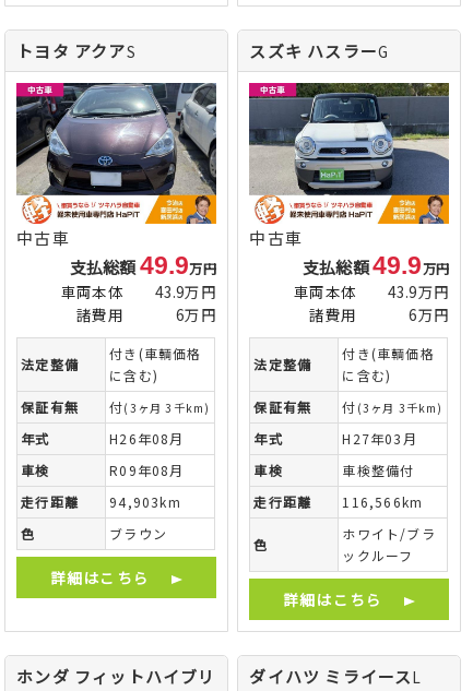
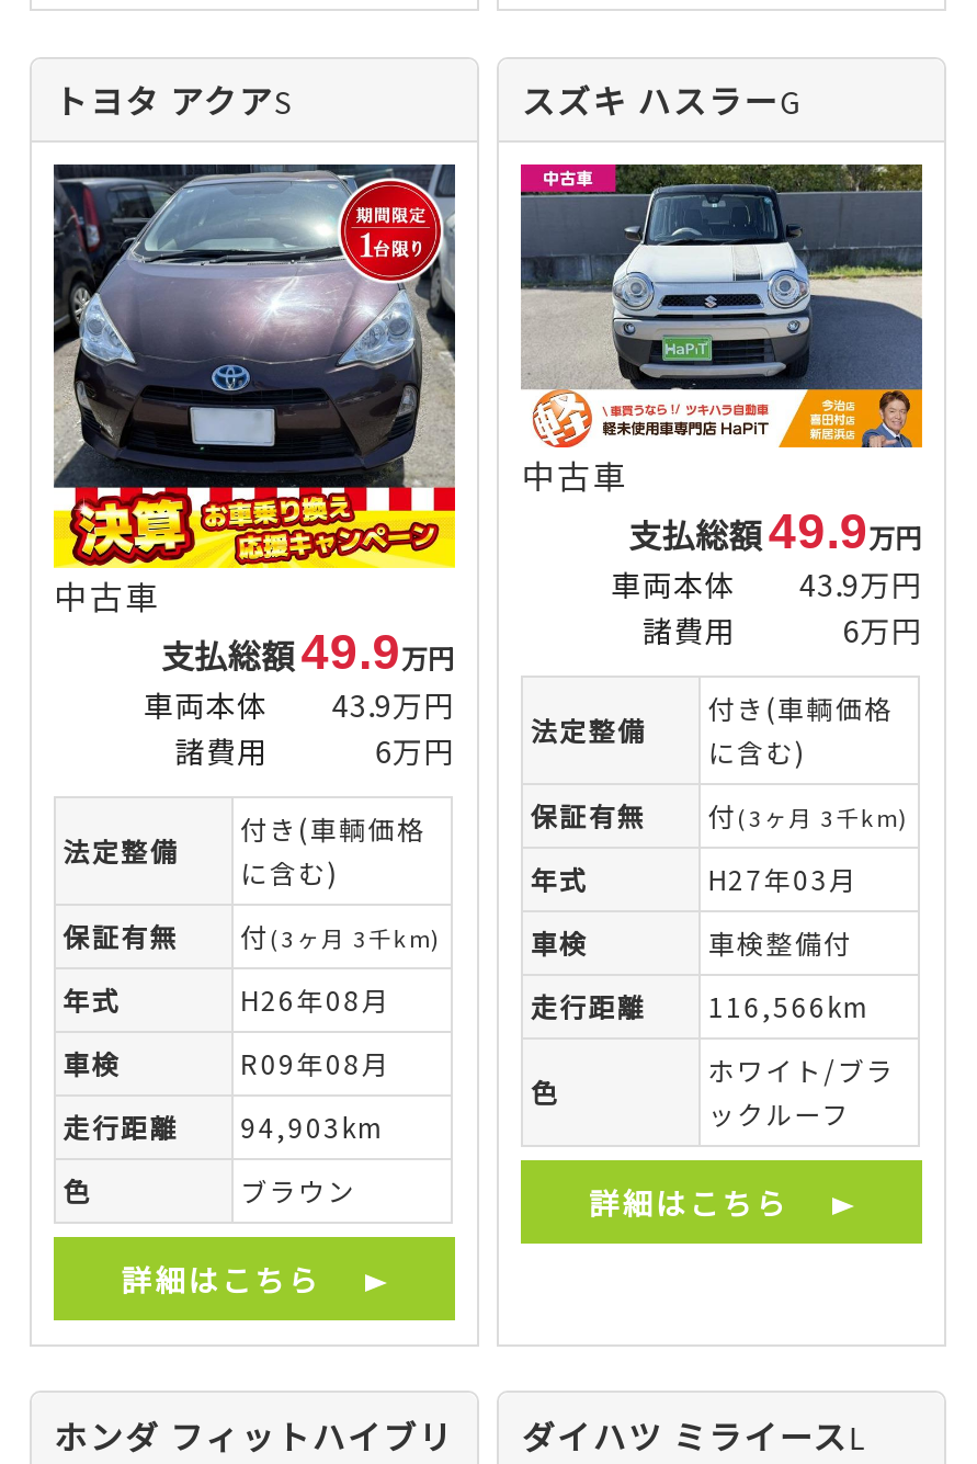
[15,82,216,225] [image] -> [52,162,457,570] [image]
moved [16,226,216,588] -> [54,573,454,1301]: 中古車 | 車両本体 | 43.9万円 | ... | ブラウン | 詳細はこちら

